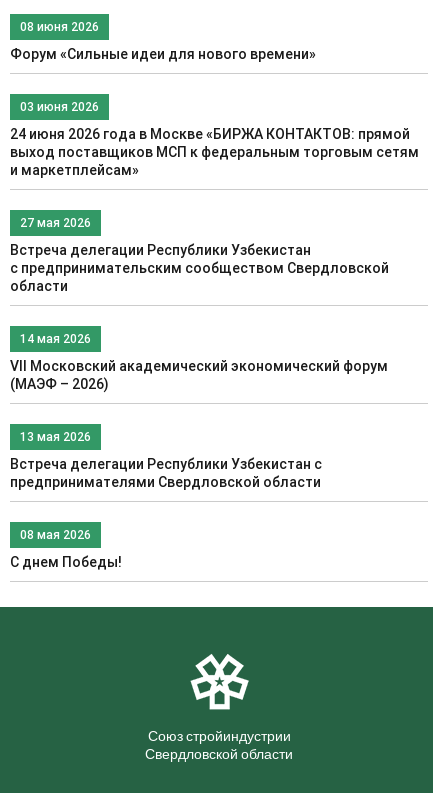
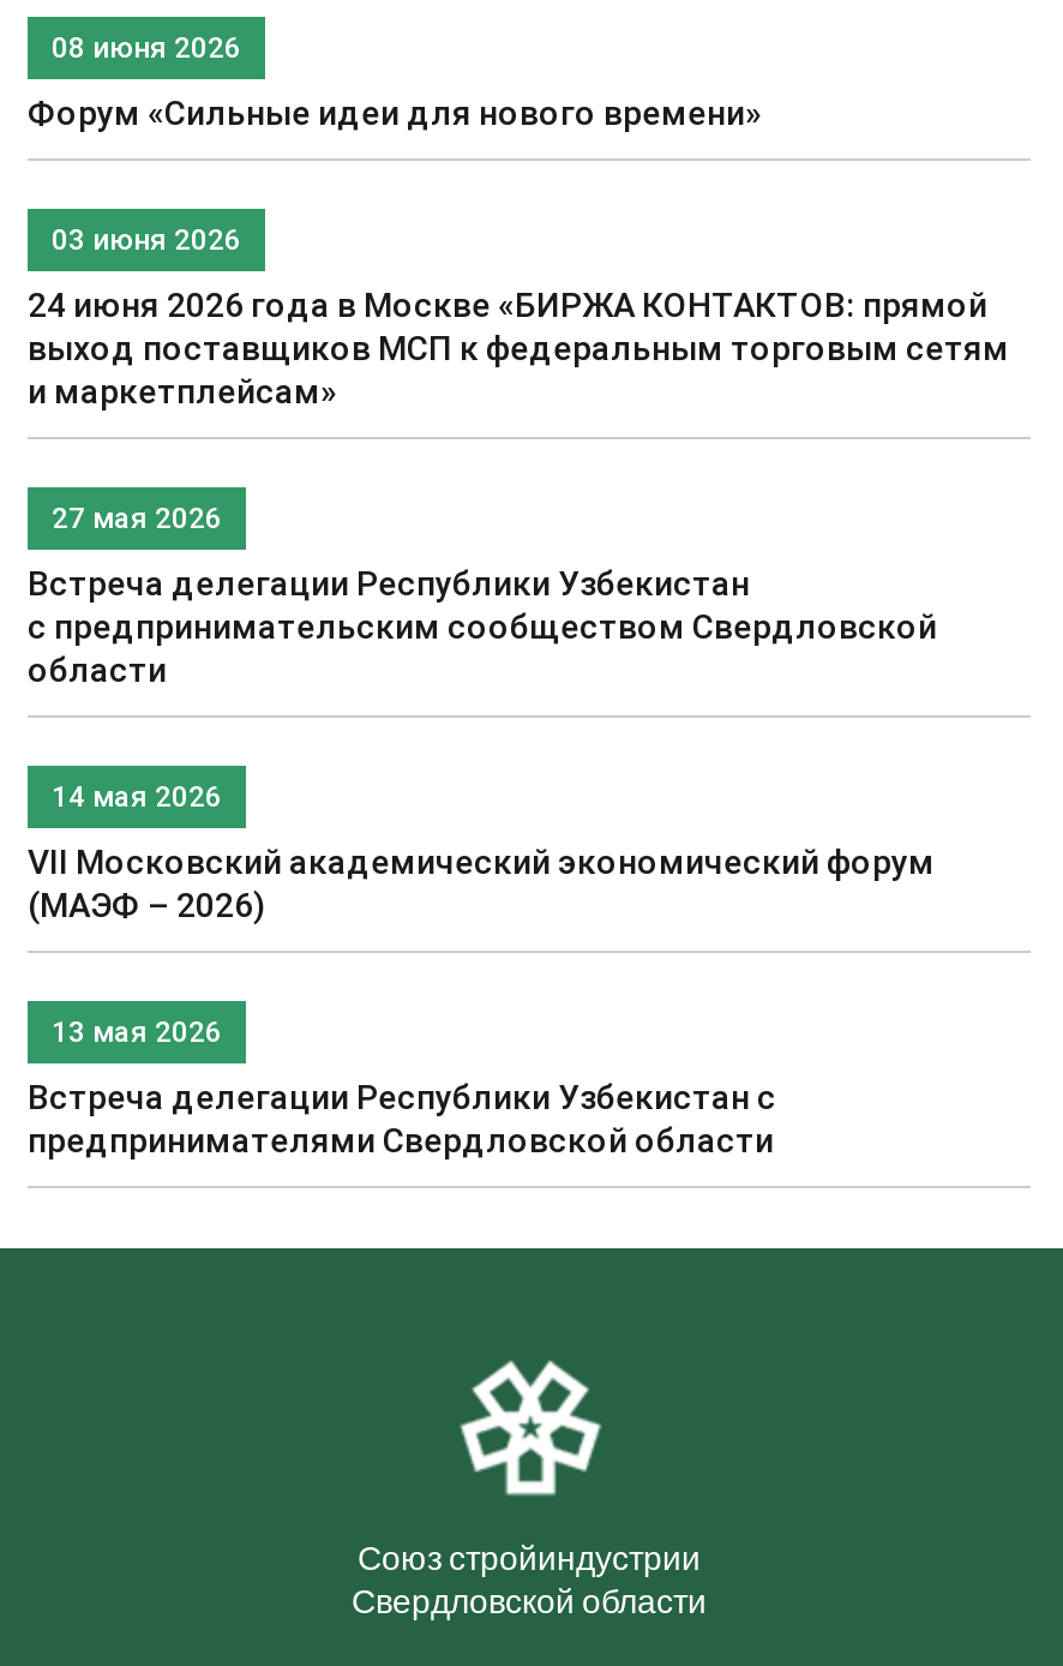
[10,527,122,571] 08 мая 2026 | С днем Победы! -> none

